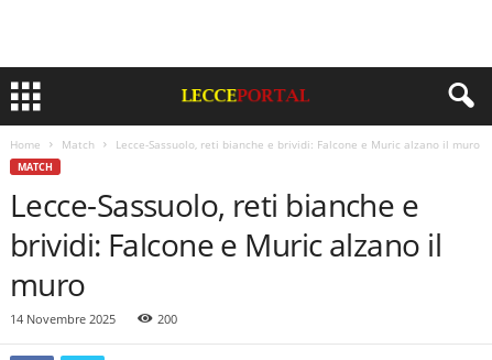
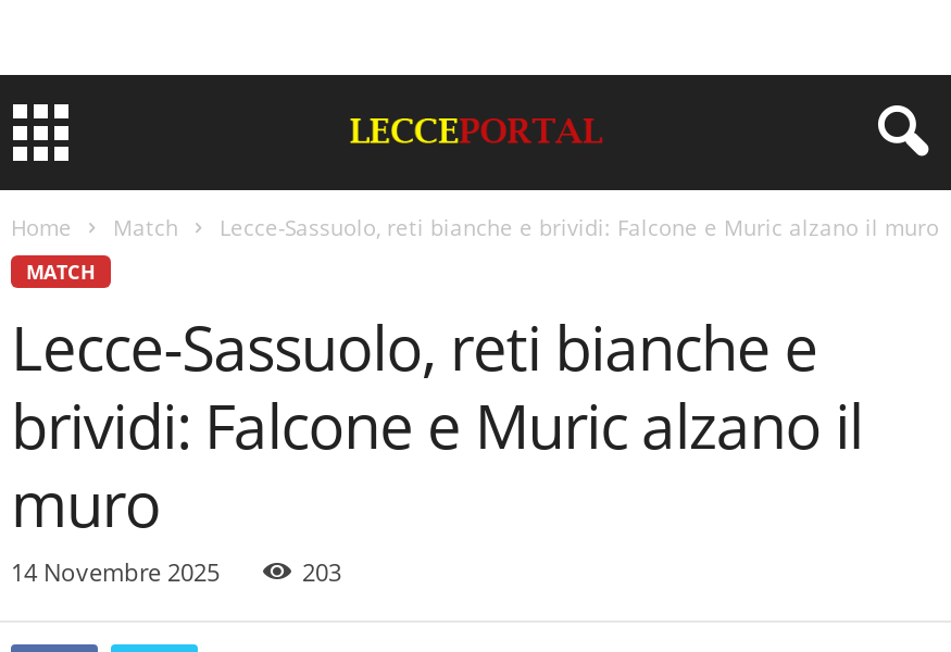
[157,310,177,327] 200 -> [302,555,341,588] 203

